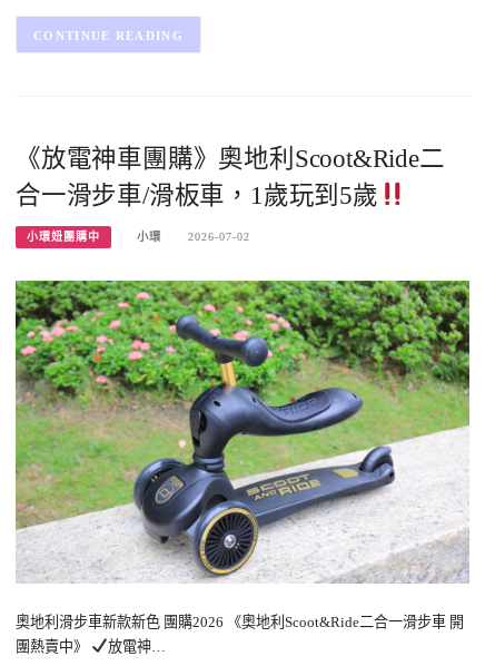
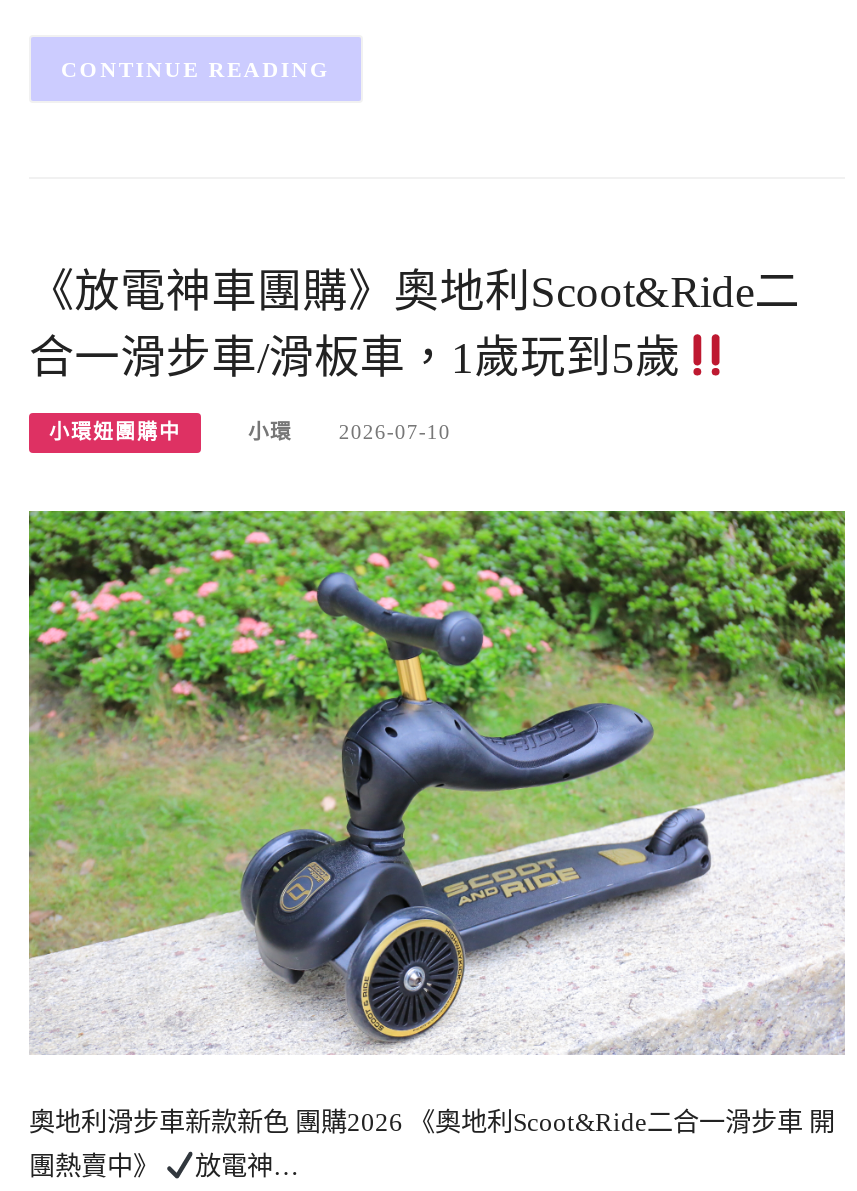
[188,231,250,243] 2026-07-02 -> [339,422,451,444] 2026-07-10

